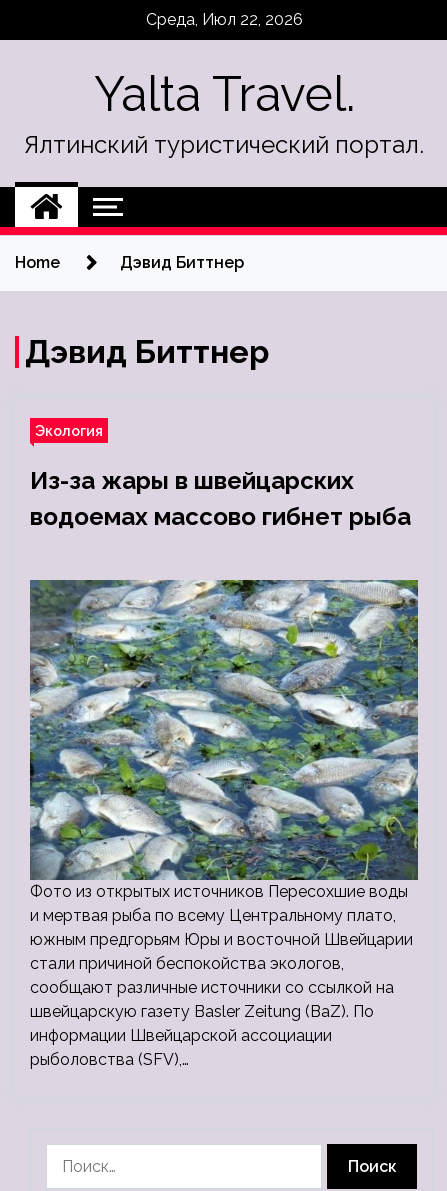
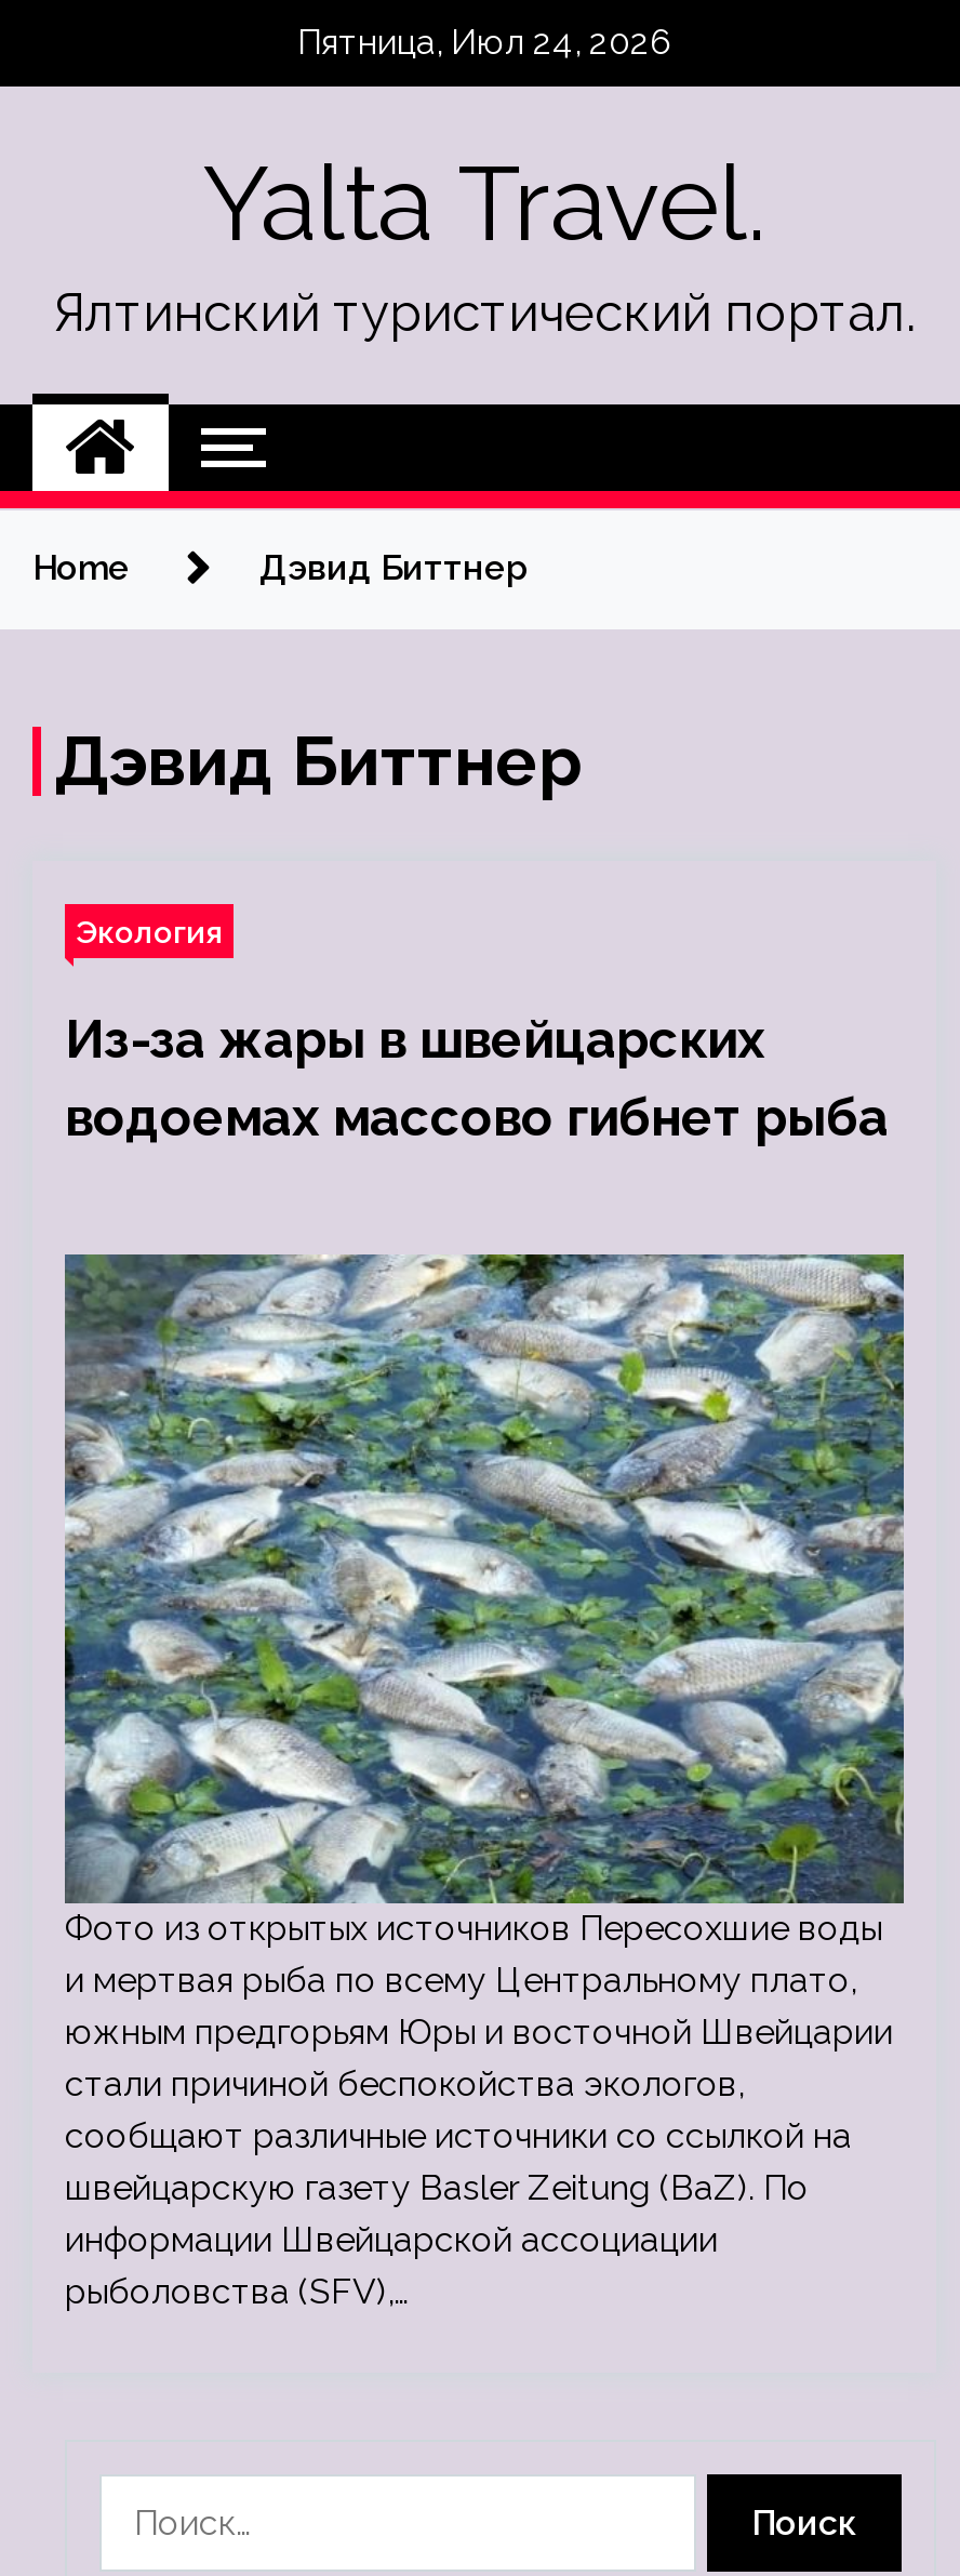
[145,10,302,29] Среда, Июл 22, 2026 -> [297,22,671,63] Пятница, Июл 24, 2026

